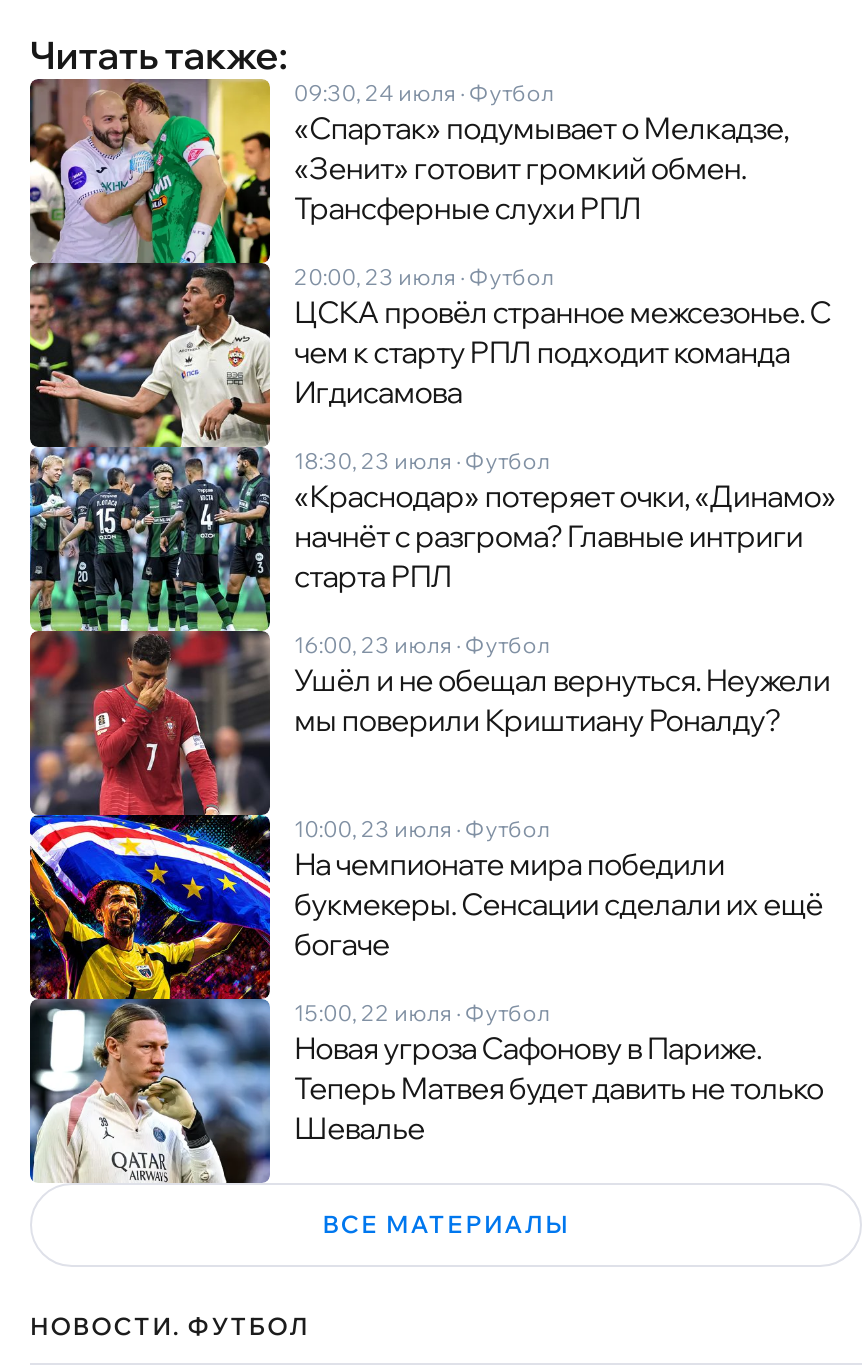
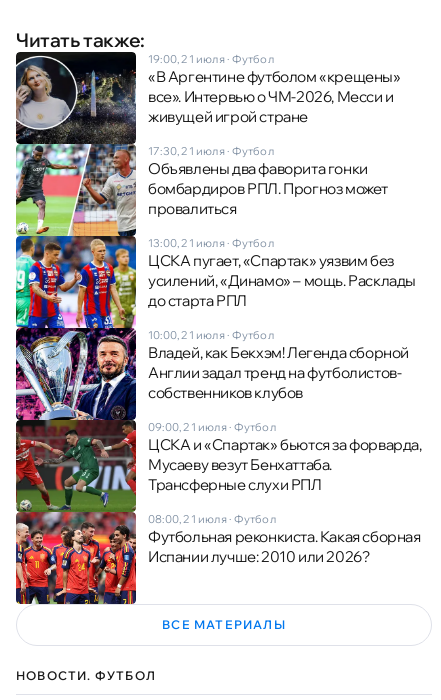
[28,79,788,1185] [image] | 09:30, 24 июля · Футбол | «Спартак» подумывает о Мелкадзе, | «Зенит» готовит громкий обмен. -> [15,52,422,605] [image] | 19:00, 21 июля · Футбол | «В Аргентине футболом «крещены» | все». Интервью о ЧМ-2026, Месси и | живущей игрой стране | 17:30, 21 июля · Футбол | Объявлены два фаворита гонки | бомбардиров РПЛ. Прогноз может | провалиться | 13:00, 21 июля · Футбол | ЦСКА пугает, «Спартак» уязвим без | усилений, «Динамо» – мощь. Расклады | до старта РПЛ | 10:00, 21 июля · Футбол | Владей, как Бекхэм! Легенда сборной | Англии задал тренд на футболистов- | собственников клубов | 09:00, 21 июля · Футбол | ЦСКА и «Спартак» бьются за форварда, | Мусаеву везут Бенхаттаба.
moved [294,189,641,227] -> [148,475,322,494]: Трансферные слухи РПЛ
[294,263,836,1147] 20:00, 23 июля · Футбол | ЦСКА провёл странное межсезонье. С | чем к старту РПЛ подходит команда | Игдисамова | 18:30, 23 июля · Футбол | «Краснодар» потеряет очки, «Динамо» | начнёт с разгрома? Главные интриги | старта РПЛ | 16:00, 23 июля · Футбол | Ушёл и не обещал вернуться. Неужели | мы поверили Криштиану Роналду? | 10:00, 23 июля · Футбол | На чемпионате мира победили | букмекеры. Сенсации сделали их ещё | богаче | 15:00, 22 июля · Футбол | Новая угроза Сафонову в Париже. | Теперь Матвея будет давить не только | Шевалье -> [148,512,421,566] 08:00, 21 июля · Футбол | Футбольная реконкиста. Какая сборная | Испании лучше: 2010 или 2026?

